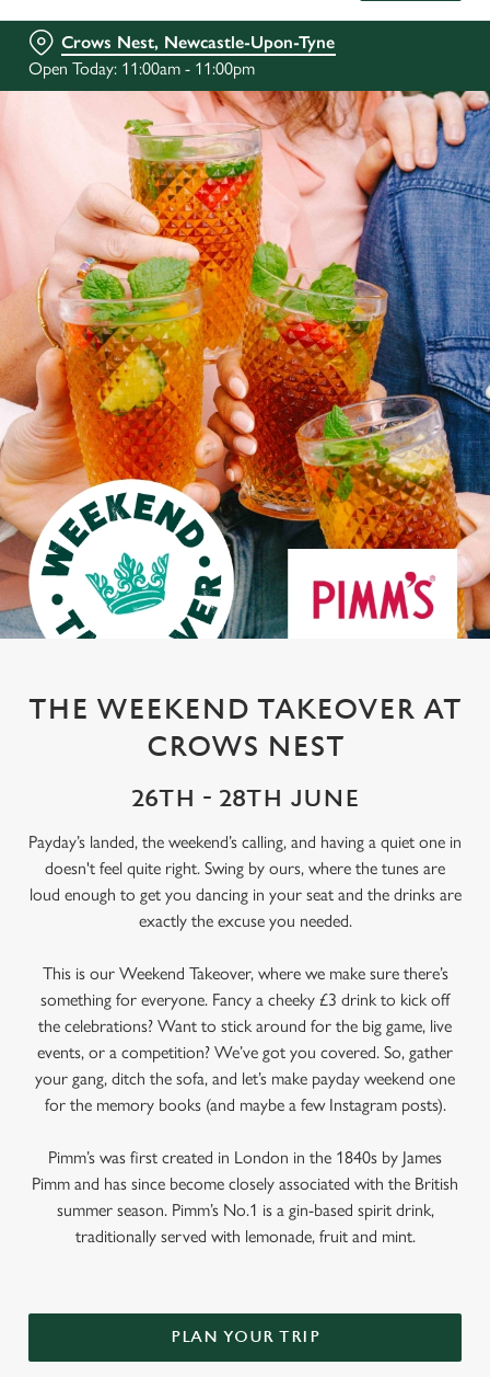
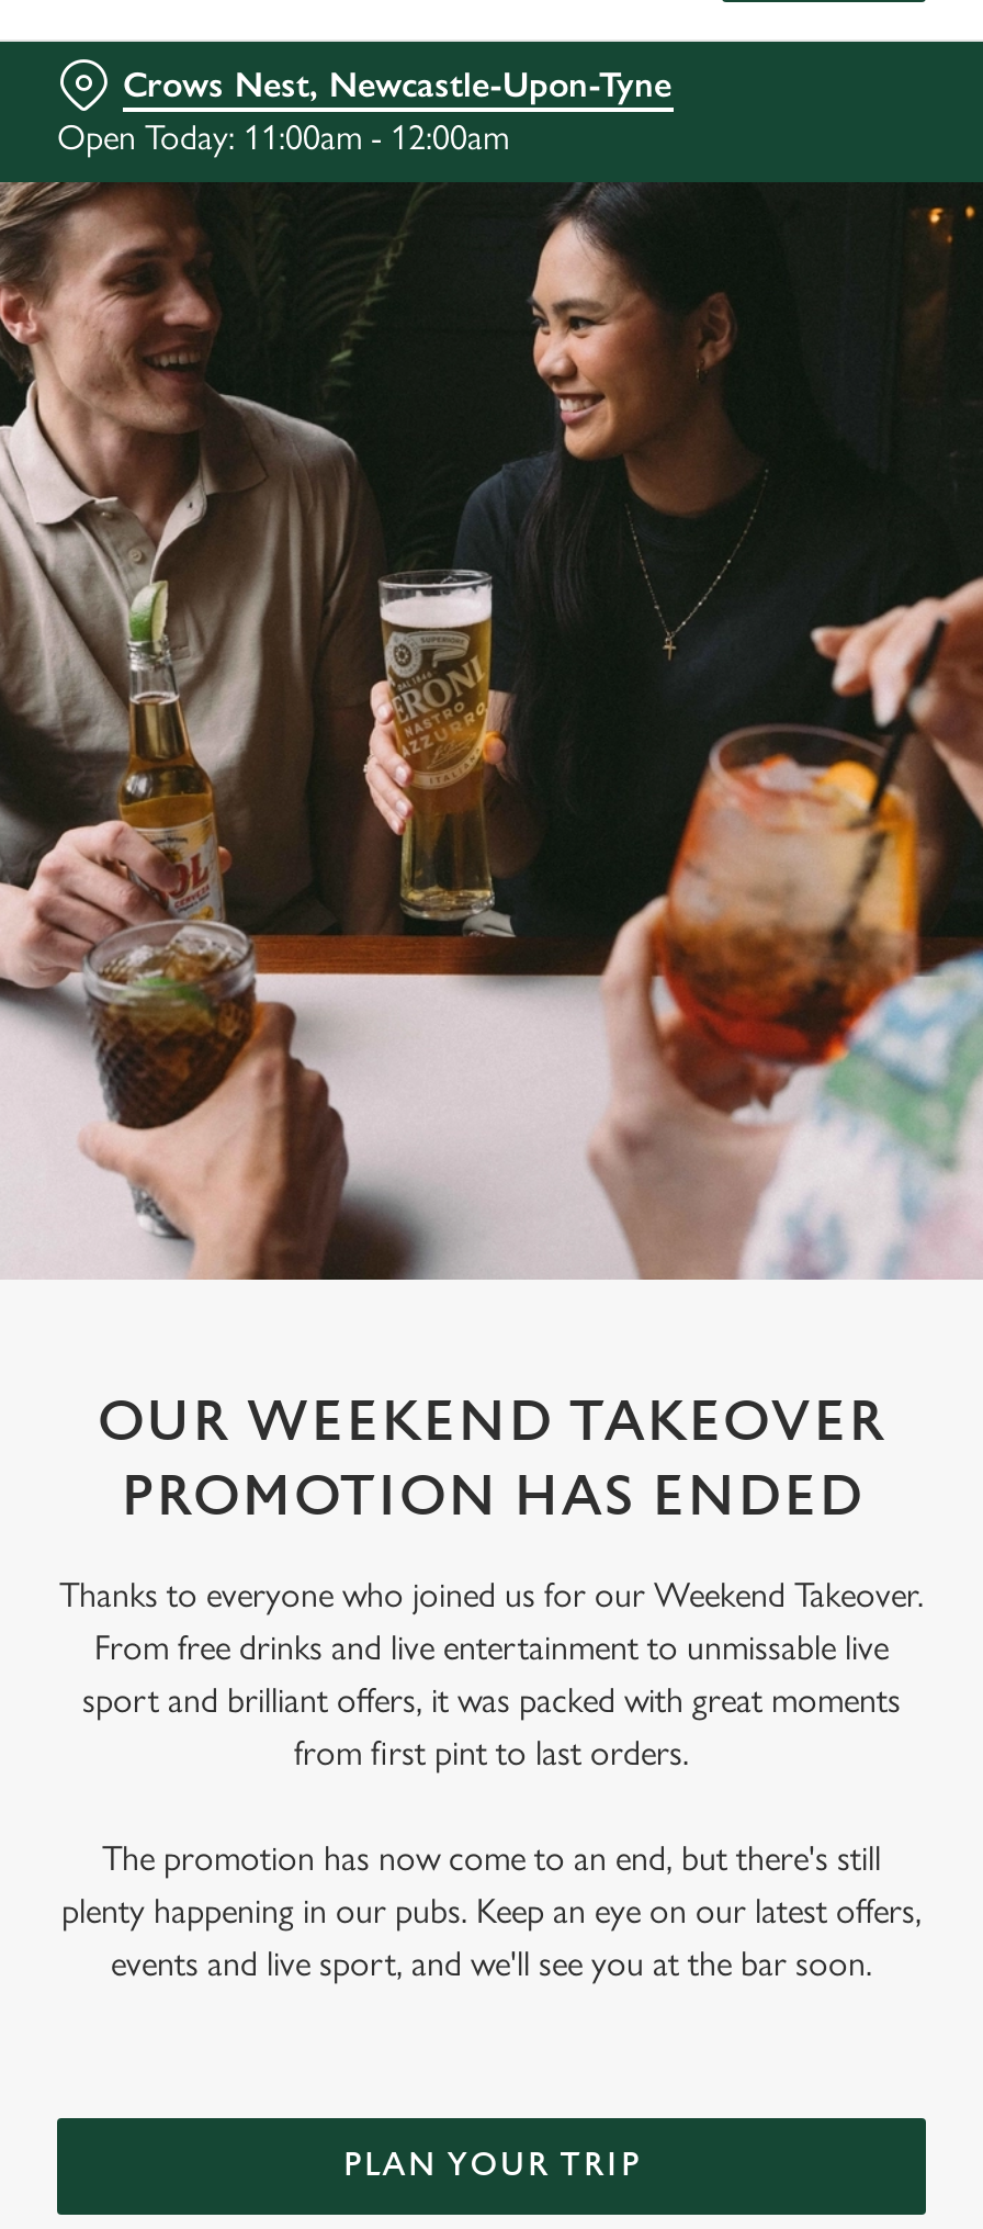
[28,58,255,79] Open Today: 11:00am - 11:00pm -> [57,116,509,158] Open Today: 11:00am - 12:00am
[3,90,487,640] [image] -> [7,182,976,1280] [image]
[28,693,462,1247] THE WEEKEND TAKEOVER AT | CROWS NEST | 26TH - 28TH JUNE | Payday’s landed, the weekend’s calling, and having a quiet one in | doesn't feel quite right. Swing by ours, where the tunes are | loud enough to get you dancing in your seat and the drinks are | exactly the excuse you needed. | This is our Weekend Takeover, where we make sure there’s | something for everyone. Fancy a cheeky £3 drink to kick off | the celebrations? Want to stick around for the big game, live | events, or a competition? We’ve got you covered. So, gather | your gang, ditch the sofa, and let’s make payday weekend one | for the memory books (and maybe a few Instagram posts). | Pimm’s was first created in London in the 1840s by James | Pimm and has since become closely associated with the British | summer season. Pimm’s No.1 is a gin-based spirit drink, | traditionally served with lemonade, fruit and mint. -> [59,1389,924,1984] OUR WEEKEND TAKEOVER | PROMOTION HAS ENDED | Thanks to everyone who joined us for our Weekend Takeover. | From free drinks and live entertainment to unmissable live | sport and brilliant offers, it was packed with great moments | from first pint to last orders. | The promotion has now come to an end, but there's still | plenty happening in our pubs. Keep an eye on our latest offers, | events and live sport, and we'll see you at the bar soon.

